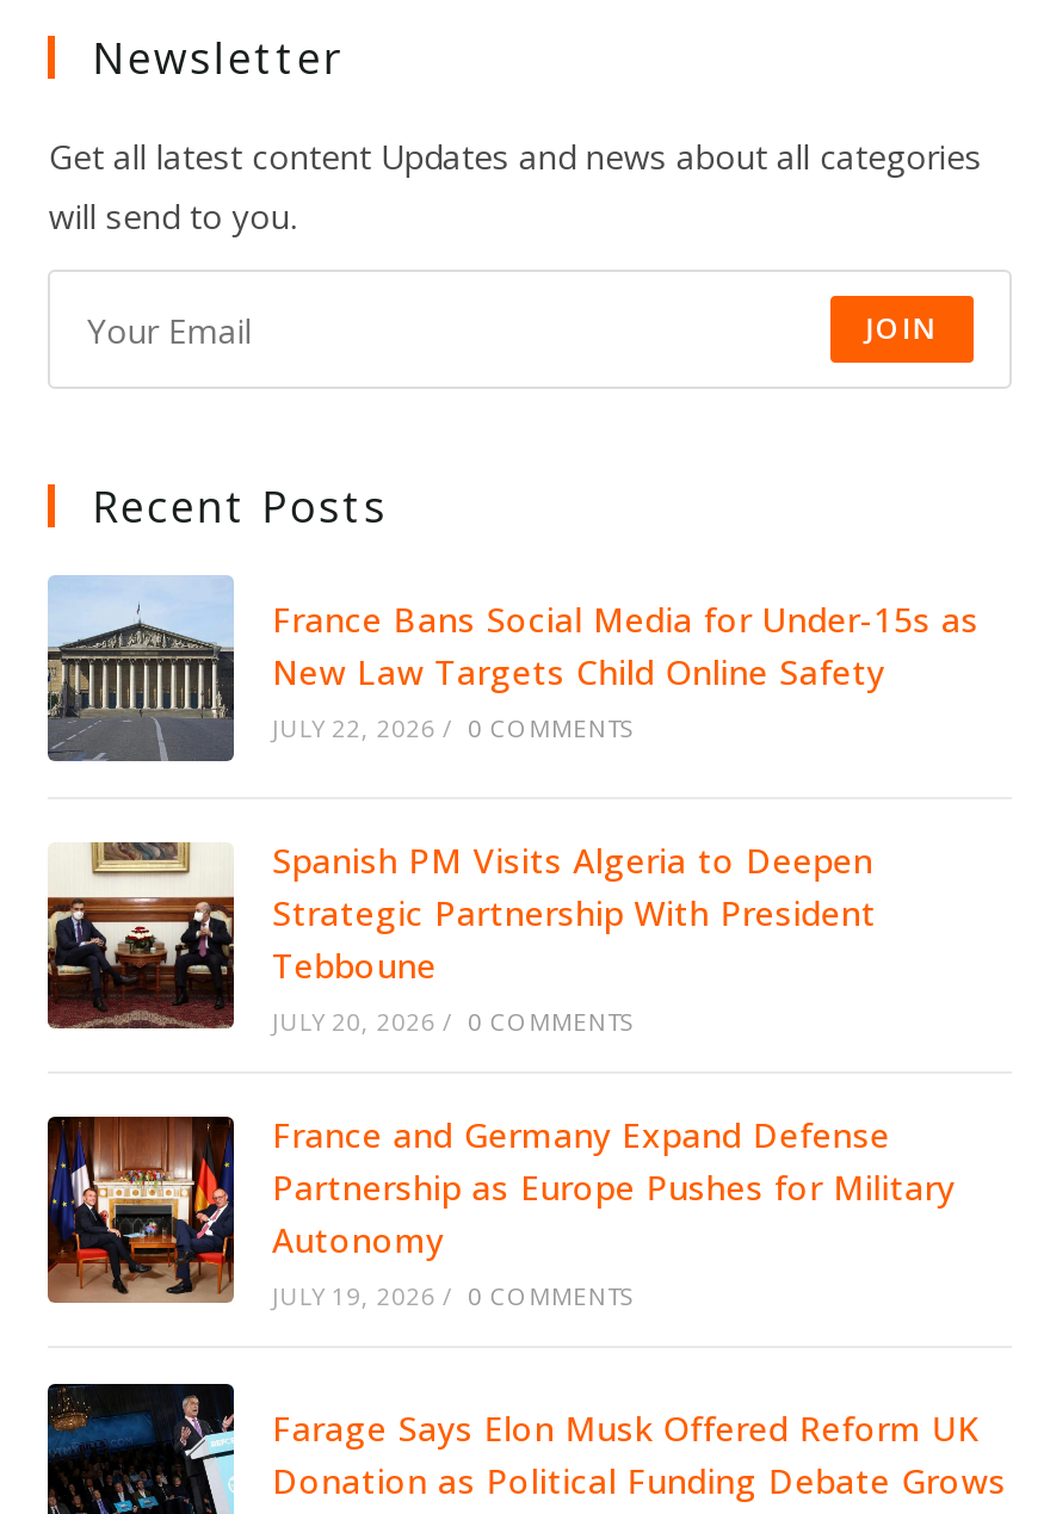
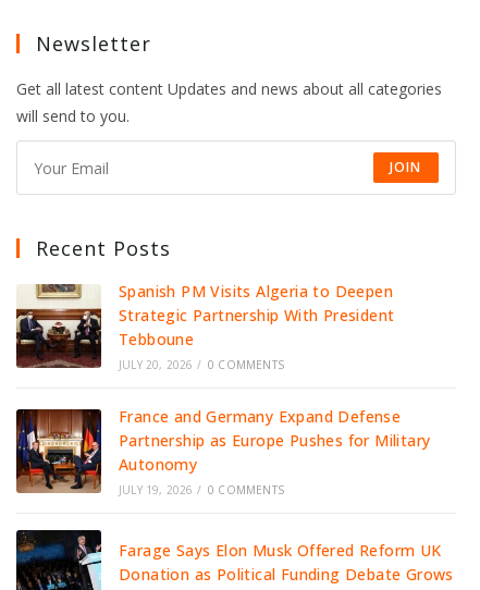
[48,575,979,768] [image] | France Bans Social Media for Under-15s as | New Law Targets Child Online Safety | JULY 22, 2026 / 0 COMMENTS -> none

